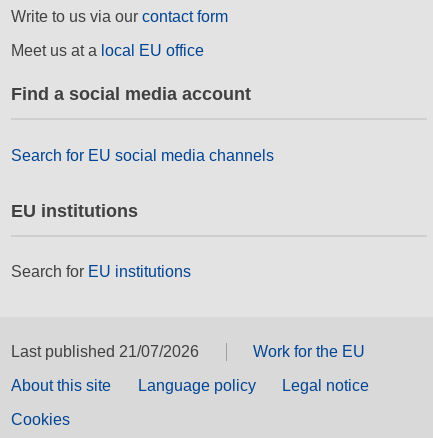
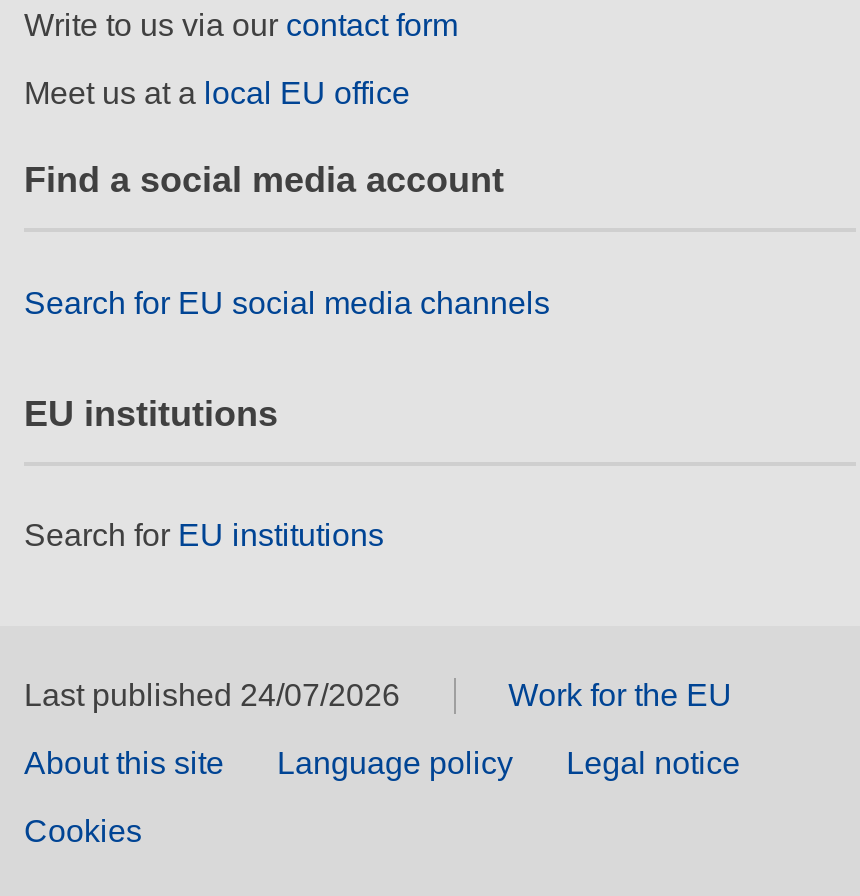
[11,343,199,360] Last published 21/07/2026 -> [24,679,400,713] Last published 24/07/2026

